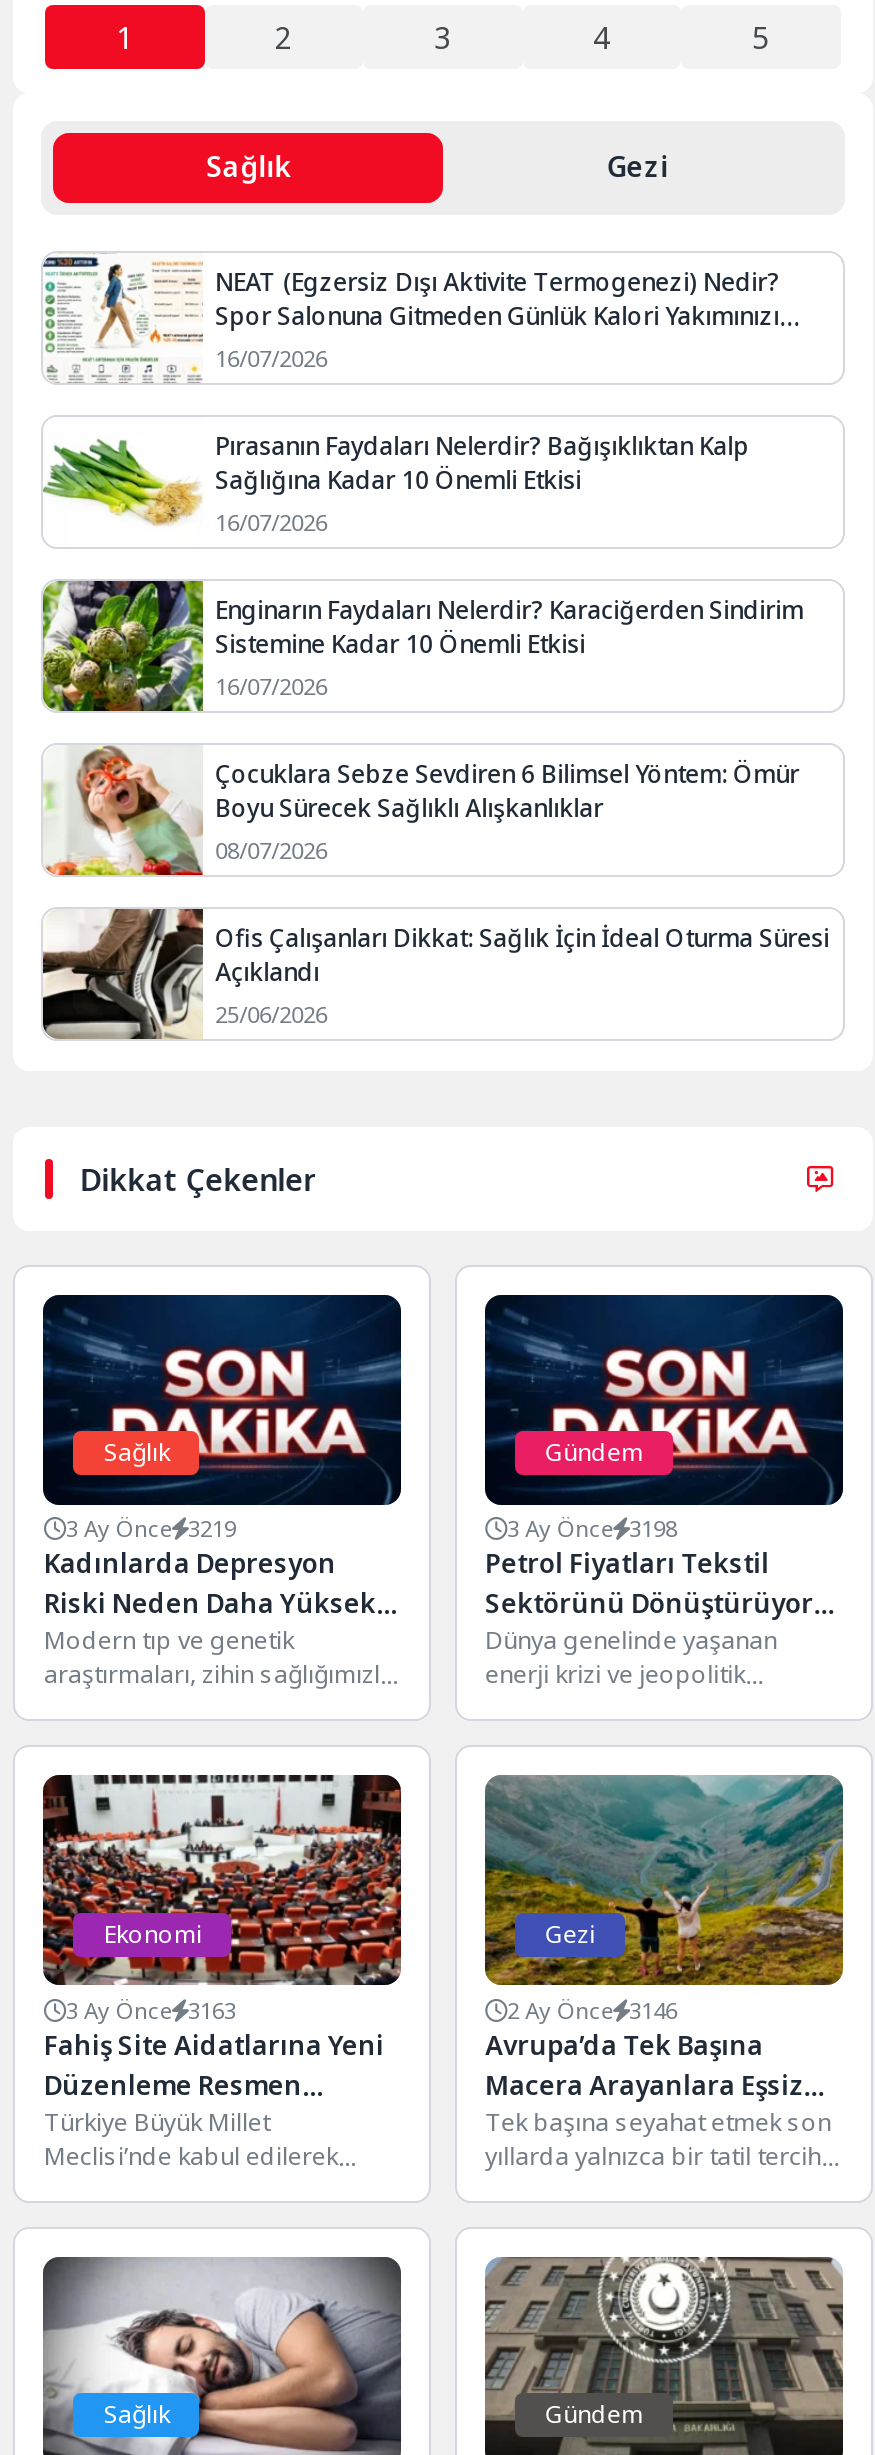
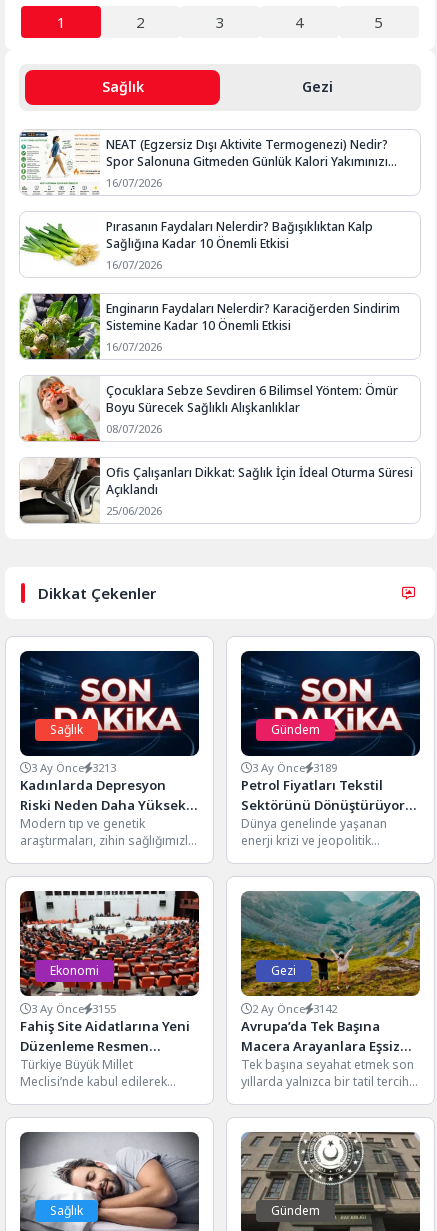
[66,1513,236,1543] 3 Ay Önce 3219 -> [31,760,116,775] 3 Ay Önce 3213
[507,1513,677,1543] 3 Ay Önce 3198 -> [252,760,337,775] 3 Ay Önce 3189
[66,1995,236,2025] 3 Ay Önce 3163 -> [31,1001,116,1016] 3 Ay Önce 3155
[507,1995,677,2025] 2 Ay Önce 3146 -> [252,1001,337,1016] 2 Ay Önce 3142

